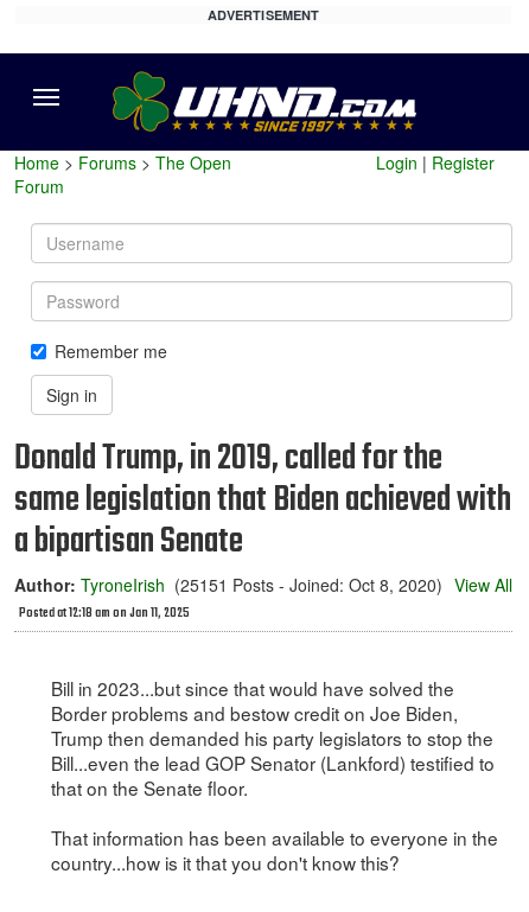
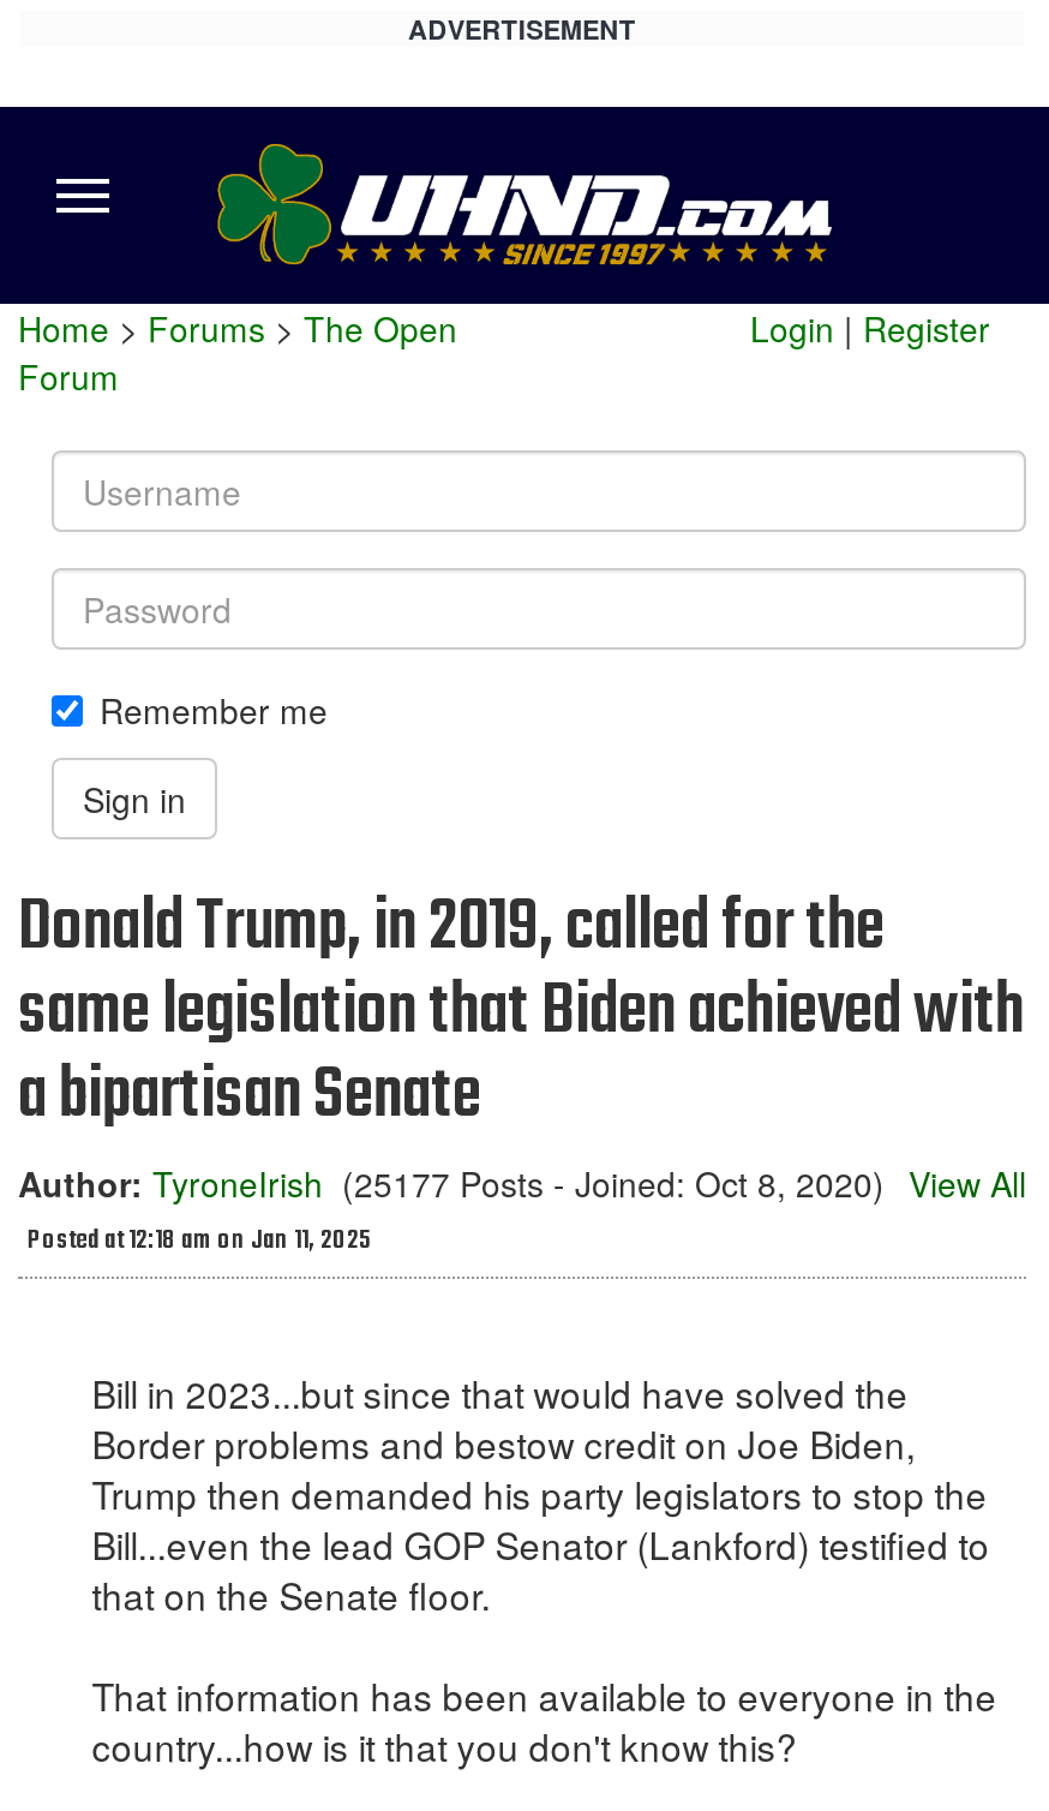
[14,573,442,597] Author: TyroneIrish (25151 Posts - Joined: Oct 8, 2020) -> [18,1159,885,1207] Author: TyroneIrish (25177 Posts - Joined: Oct 8, 2020)

